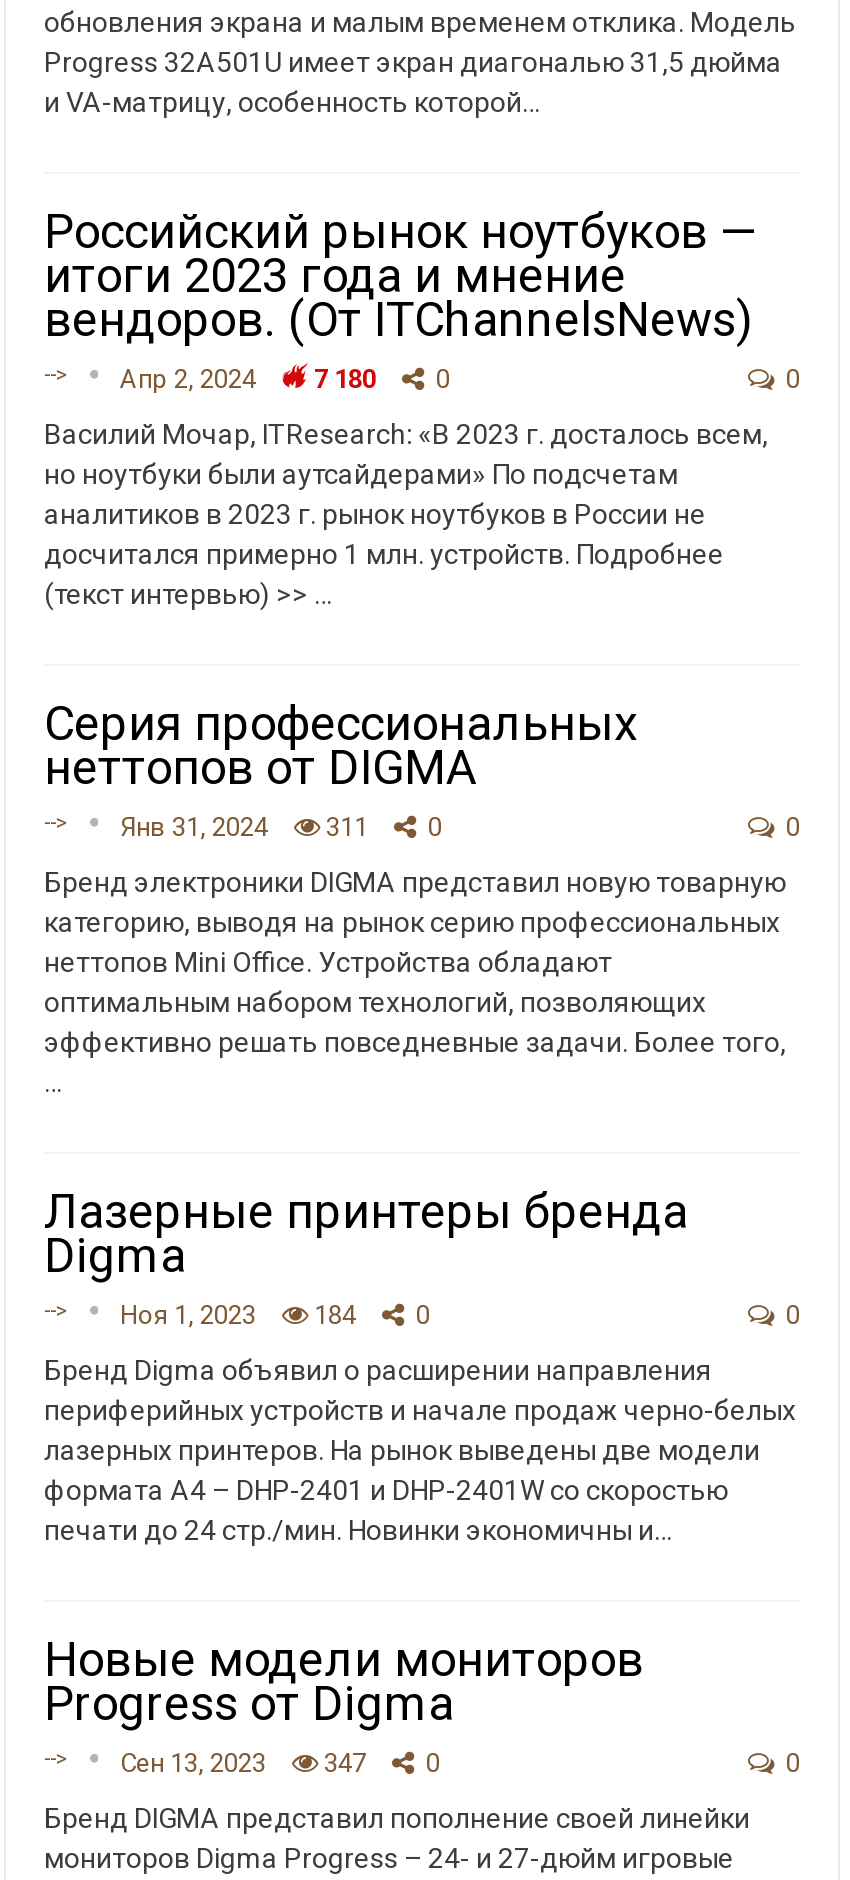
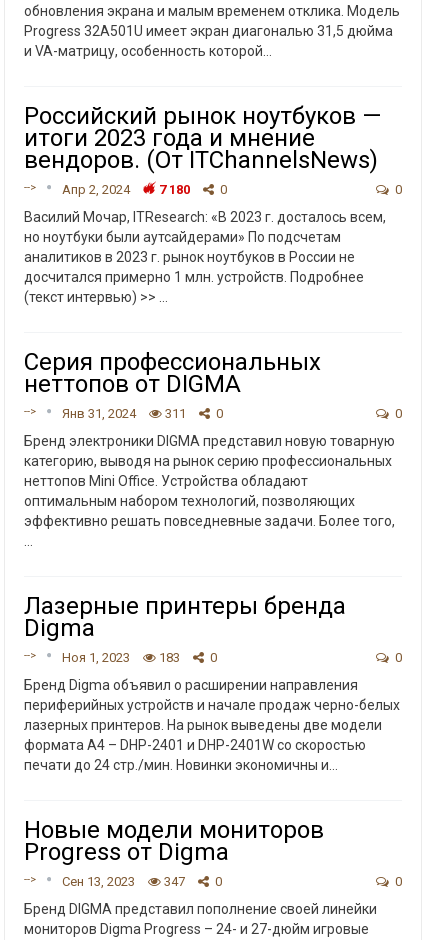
[314,1300,356,1330] 184 -> [159,650,180,665] 183

